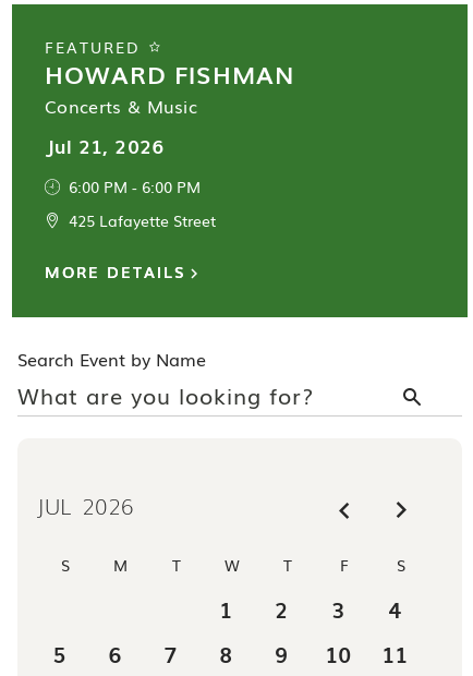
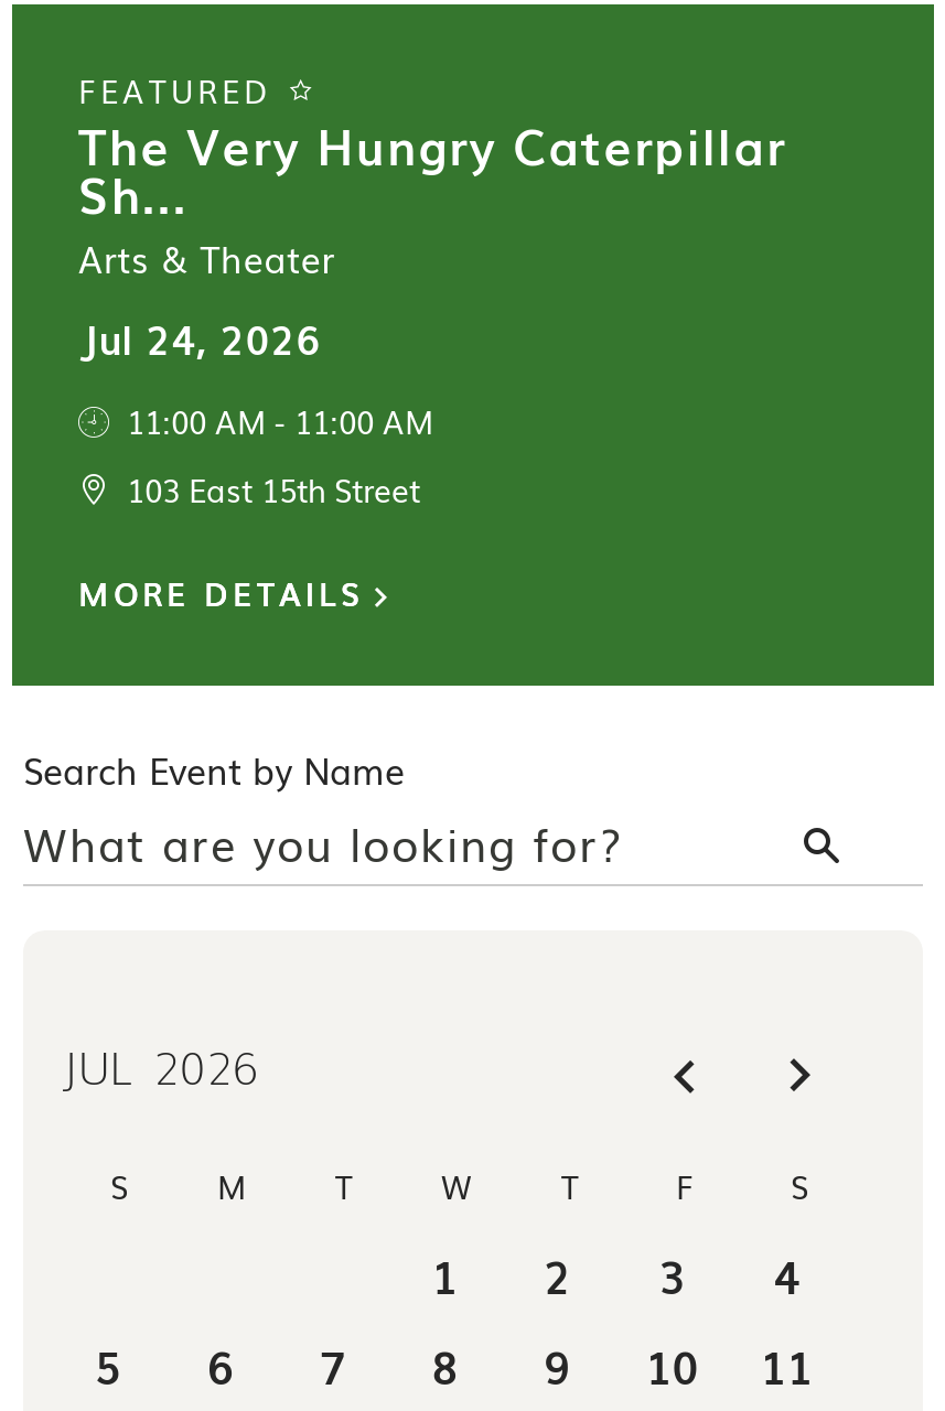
[45,56,295,159] HOWARD FISHMAN | Concerts & Music | Jul 21, 2026 -> [78,108,786,366] The Very Hungry Caterpillar | Sh... | Arts & Theater | Jul 24, 2026
[69,176,201,197] 6:00 PM - 6:00 PM -> [127,399,433,443] 11:00 AM - 11:00 AM
[69,209,216,231] 425 Lafayette Street -> [127,467,420,511] 103 East 15th Street

